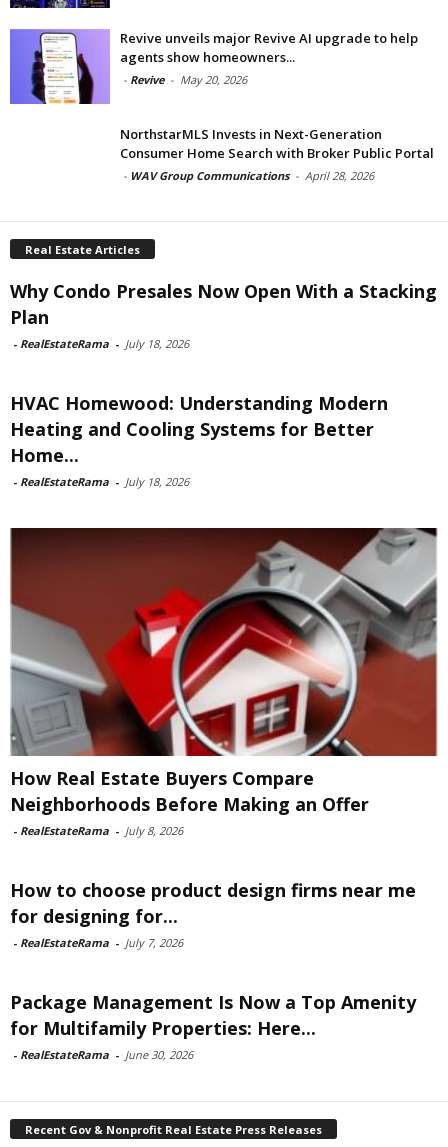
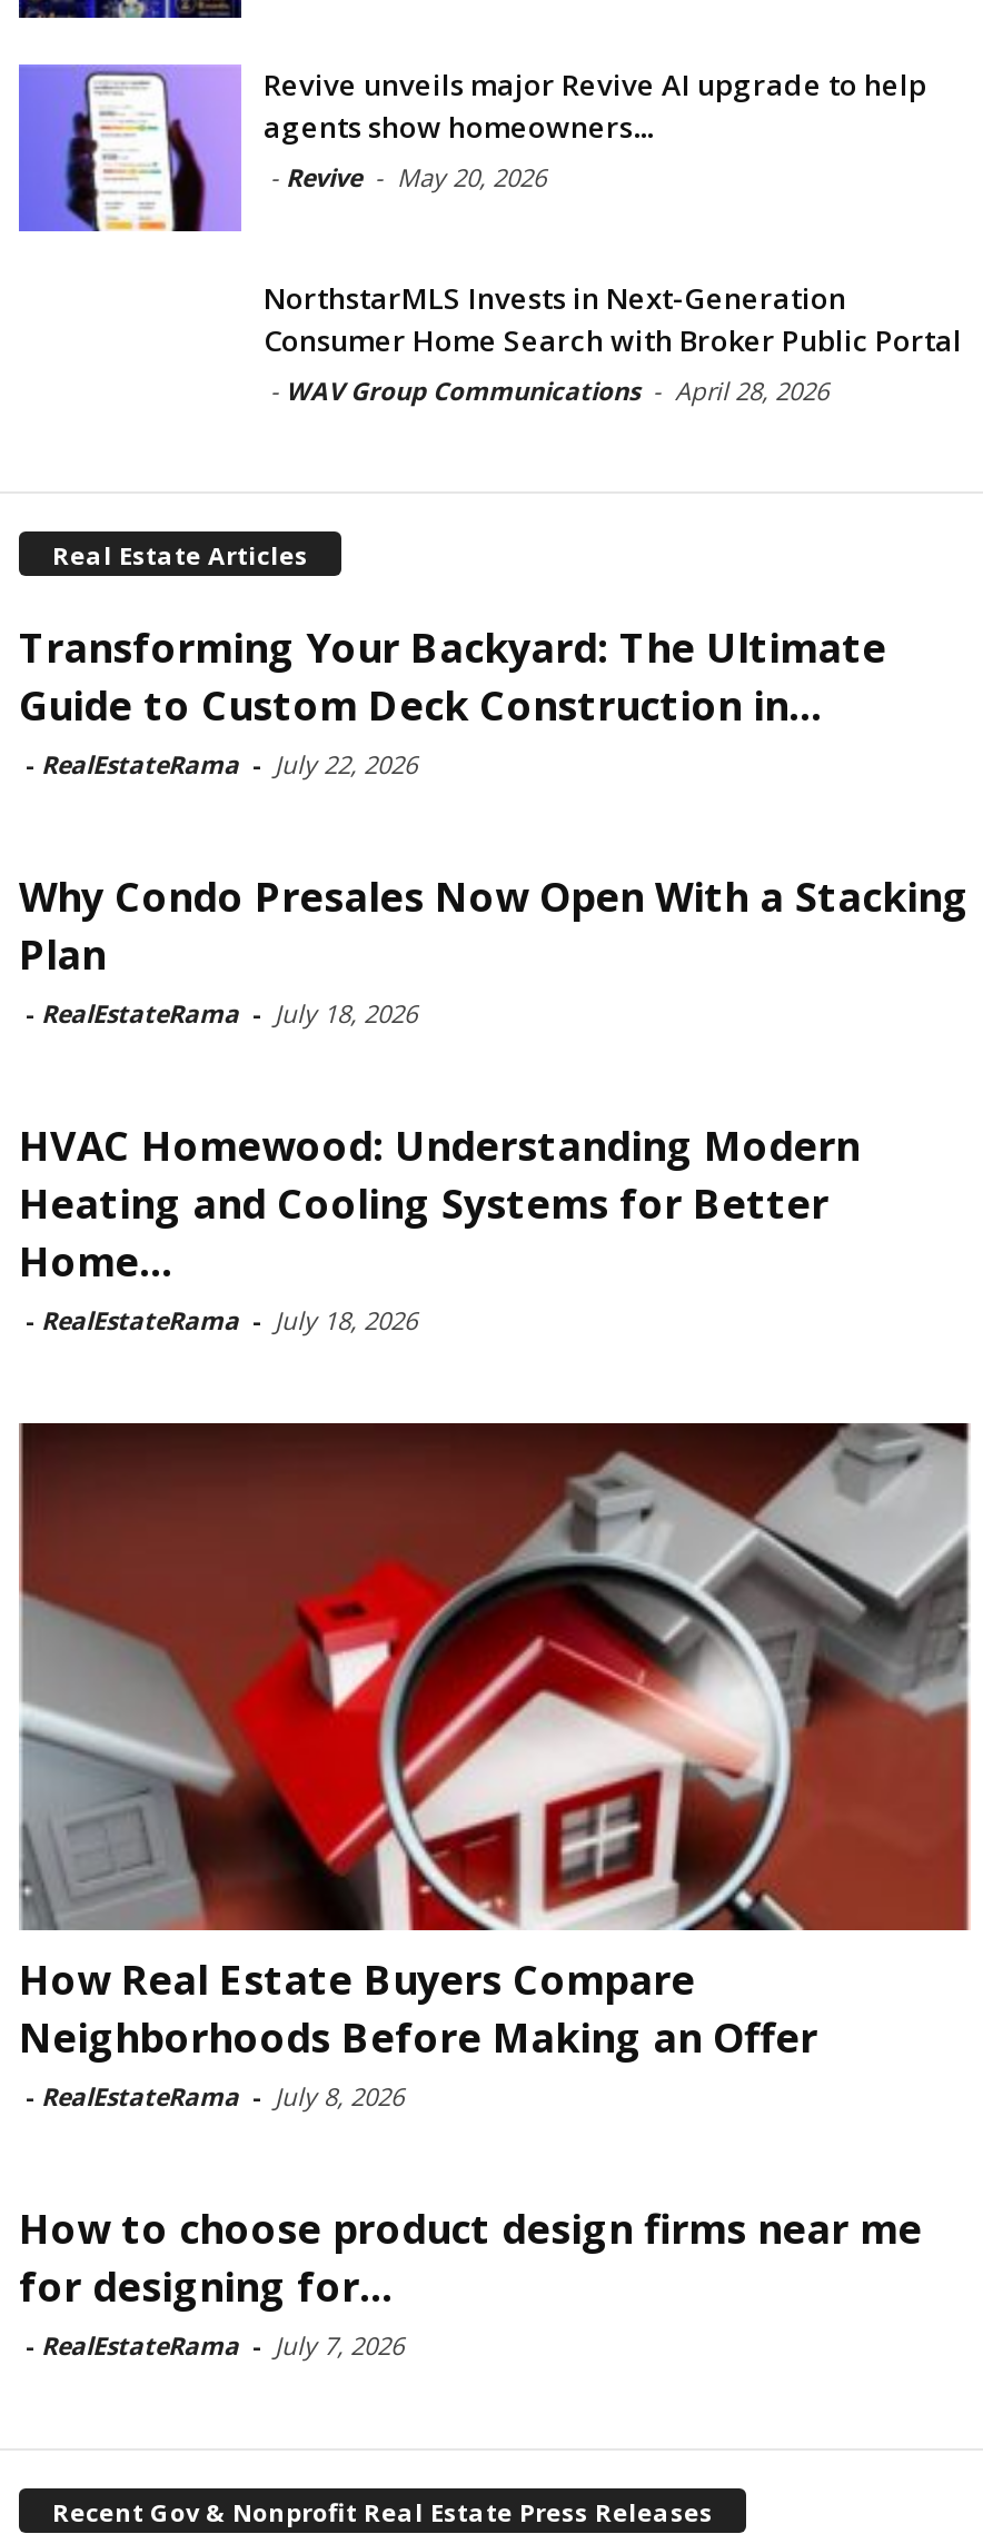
none -> [19,620,886,780] Transforming Your Backyard: The Ultimate | Guide to Custom Deck Construction in... | - RealEstateRama - July 22, 2026
moved [9,279,439,950] -> [17,869,973,2362]: [image] | Why Condo Presales Now Open With a Stacking | Plan | ... | for designing for... | - RealEstateRama - July 7, 2026
[10,990,416,1062] Package Management Is Now a Top Amenity | for Multifamily Properties: Here... | - RealEstateRama - June 30, 2026 -> none

